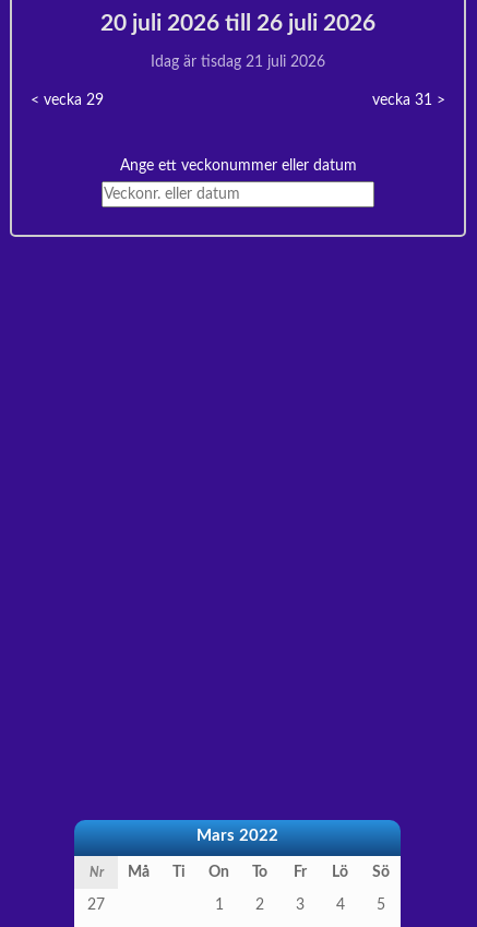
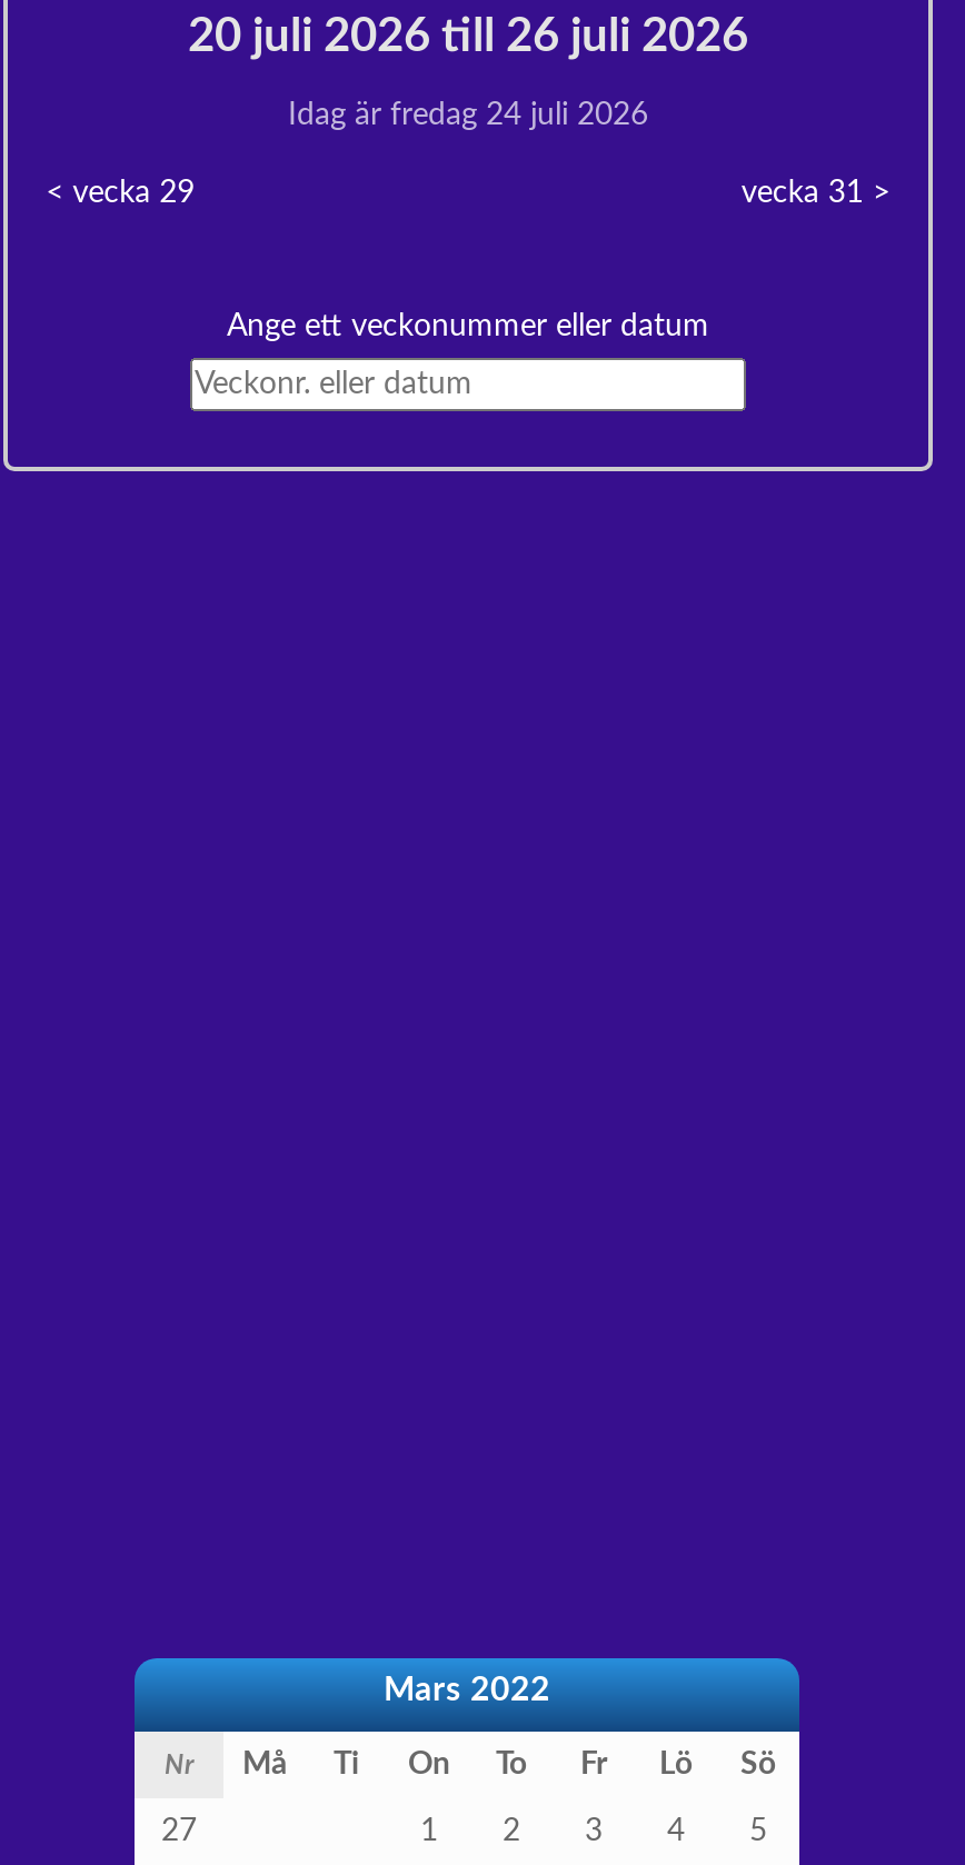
[151,55,325,70] Idag är tisdag 21 juli 2026 -> [288,100,648,131] Idag är fredag 24 juli 2026

